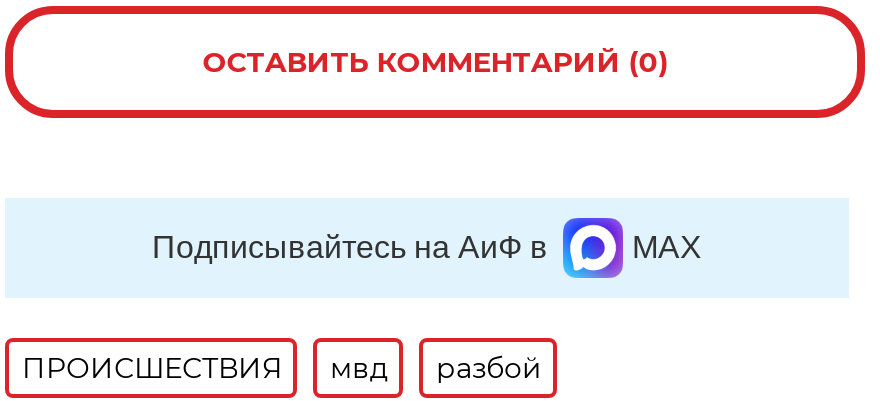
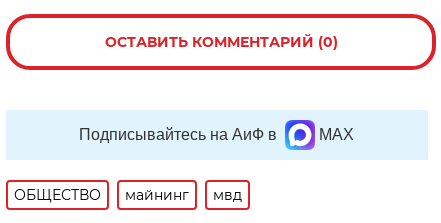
[22,349,282,385] ПРОИСШЕСТВИЯ -> [14,185,189,203] ОБЩЕСТВО | майнинг
[436,349,542,385] разбой -> none

